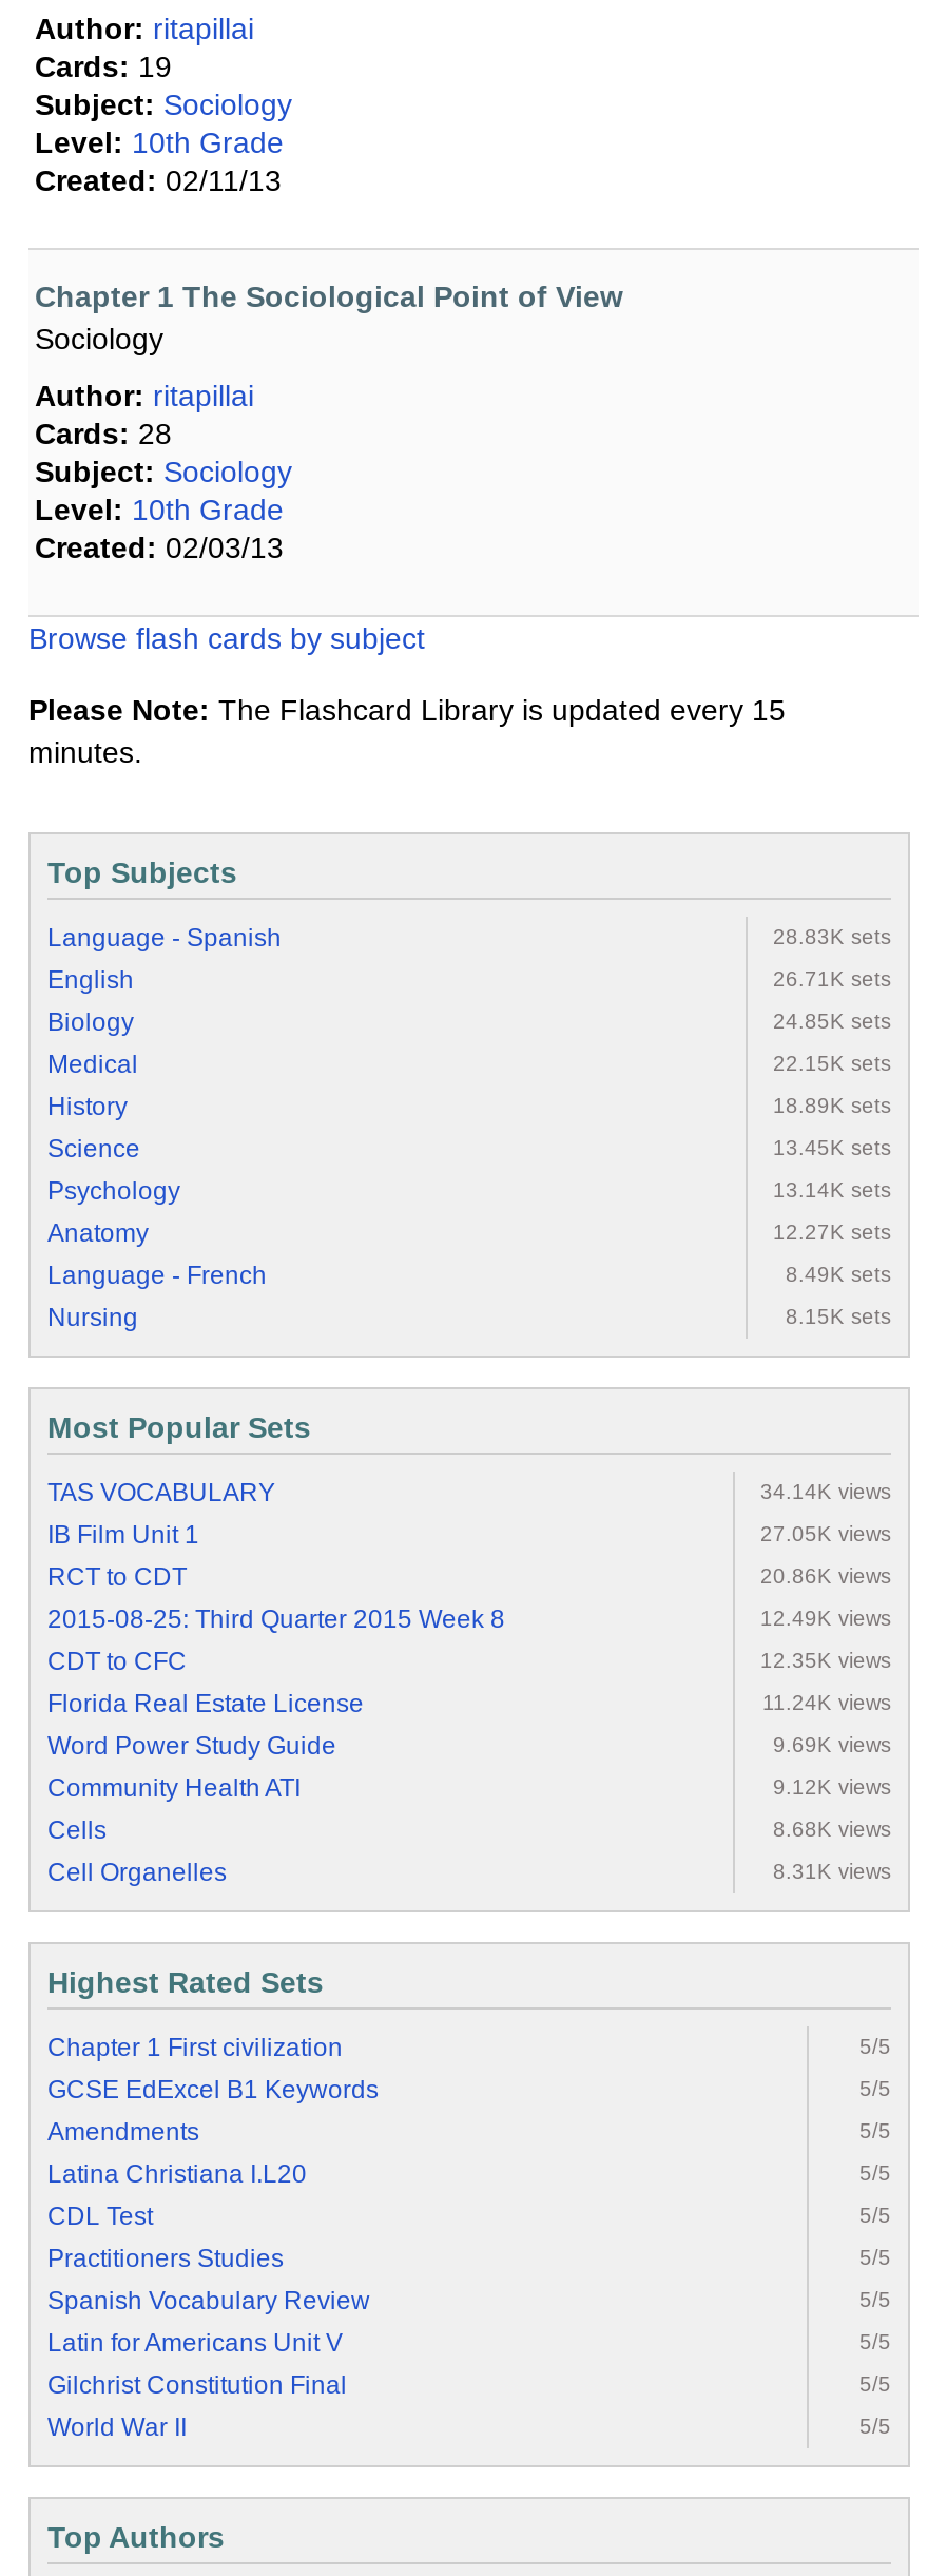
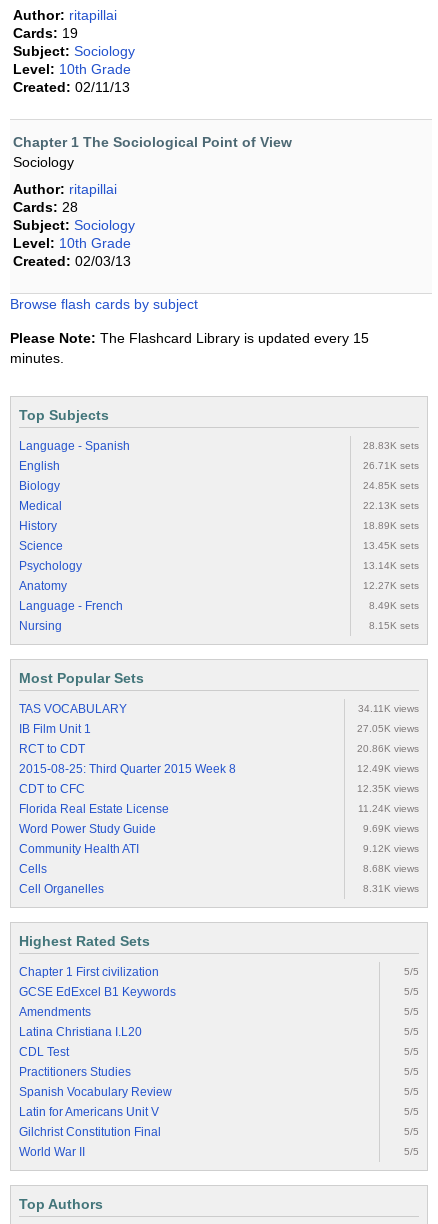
[773,1053,891,1076] 22.15K sets -> [363,500,419,511] 22.13K sets
[760,1481,891,1504] 34.14K views -> [358,703,419,714] 34.11K views

